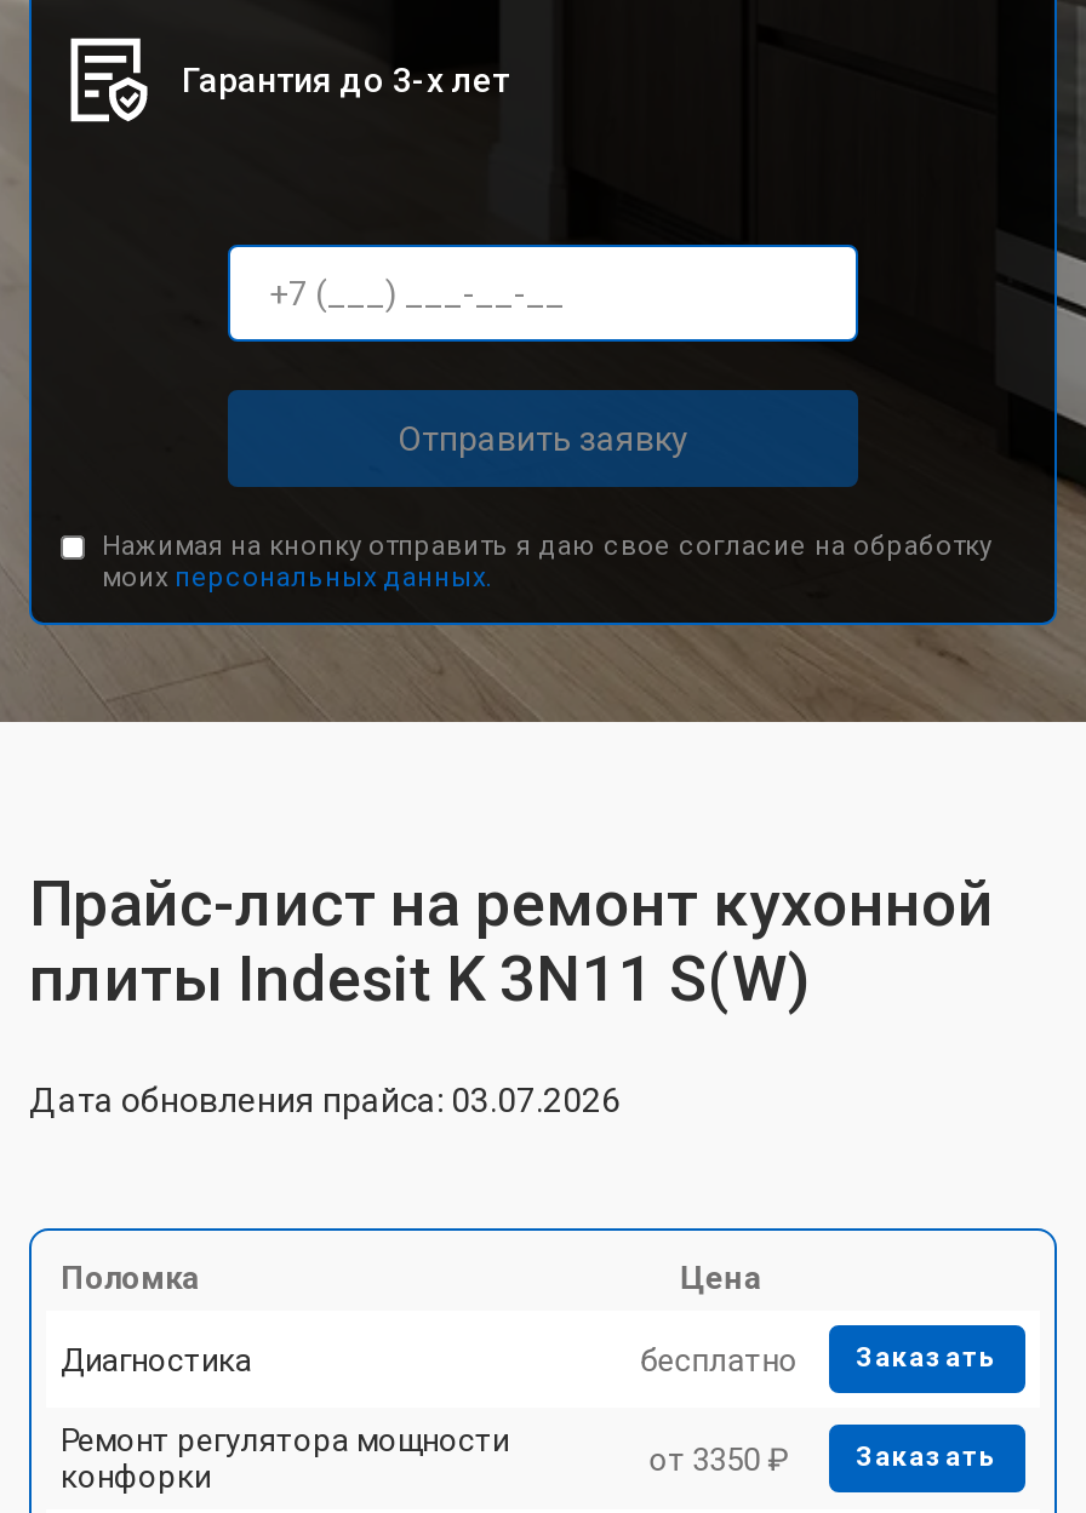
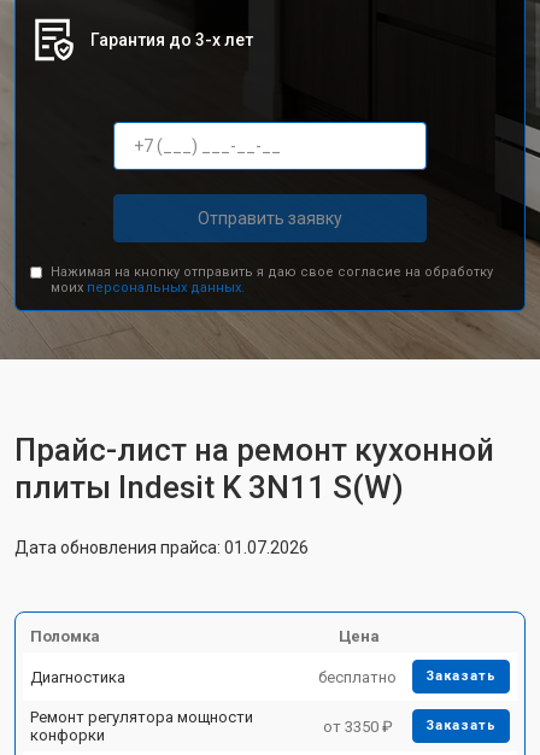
[29,1081,621,1119] Дата обновления прайса: 03.07.2026 -> [14,538,309,557] Дата обновления прайса: 01.07.2026

